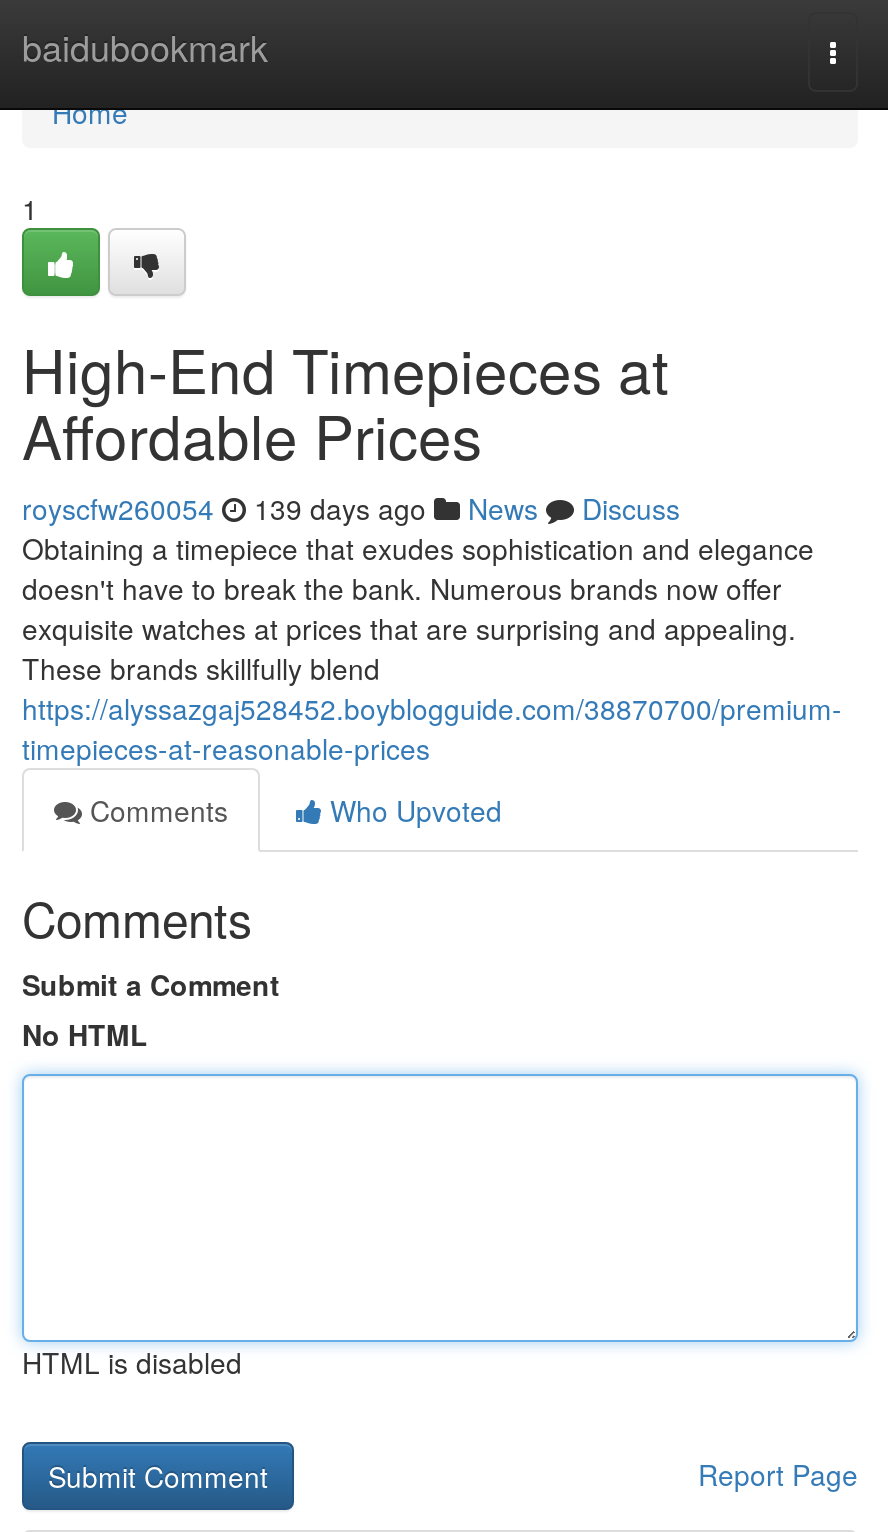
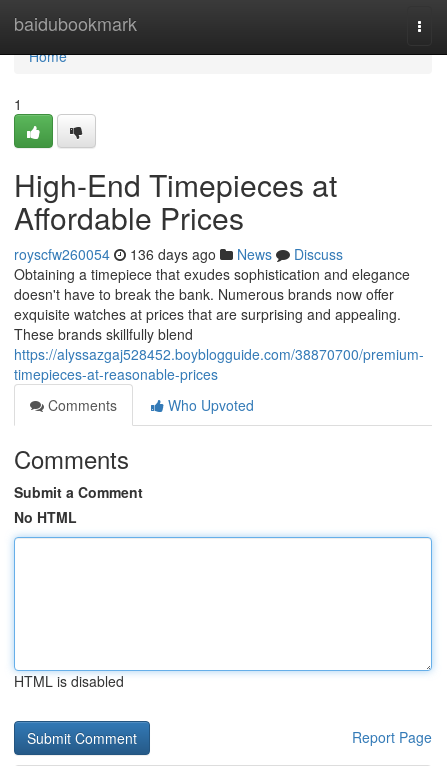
[22,488,680,528] royscfw260054 139 days ago News Discuss -> [14,244,343,264] royscfw260054 136 days ago News Discuss

